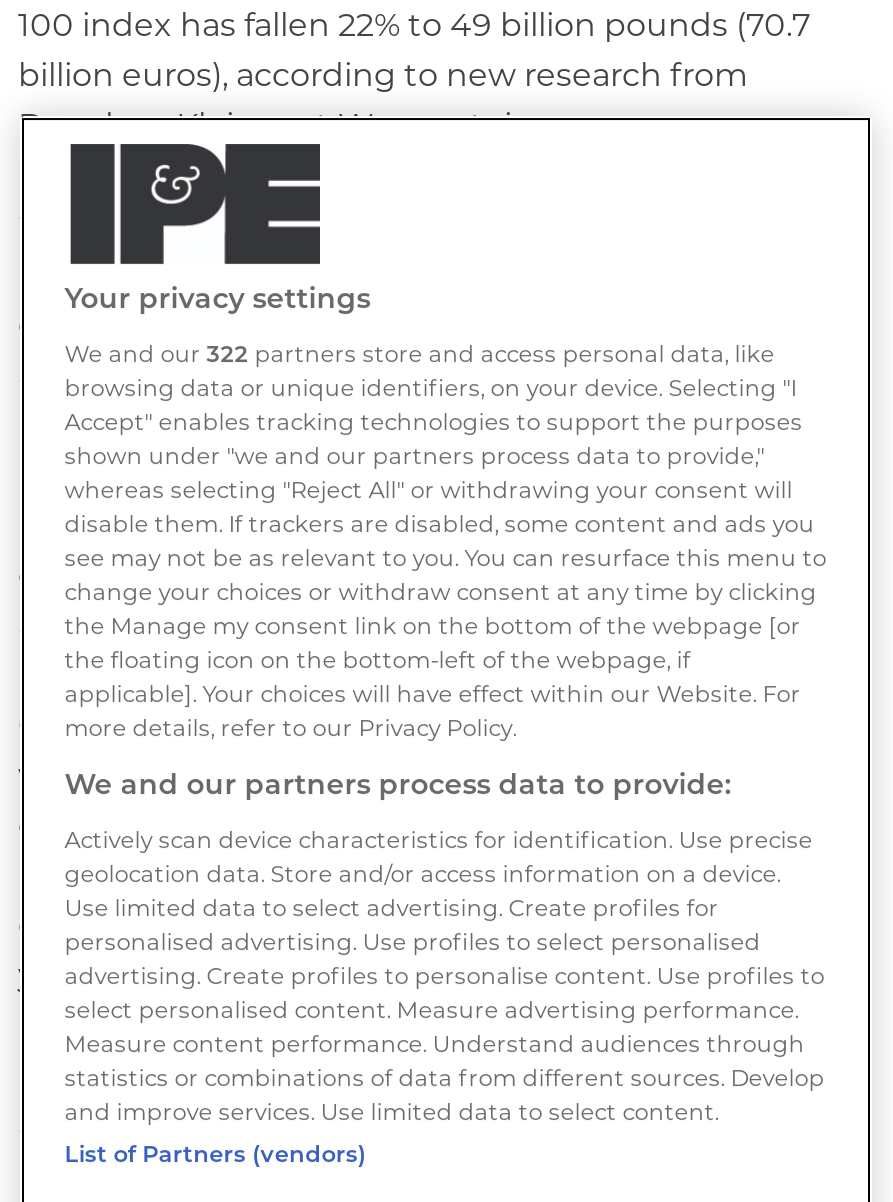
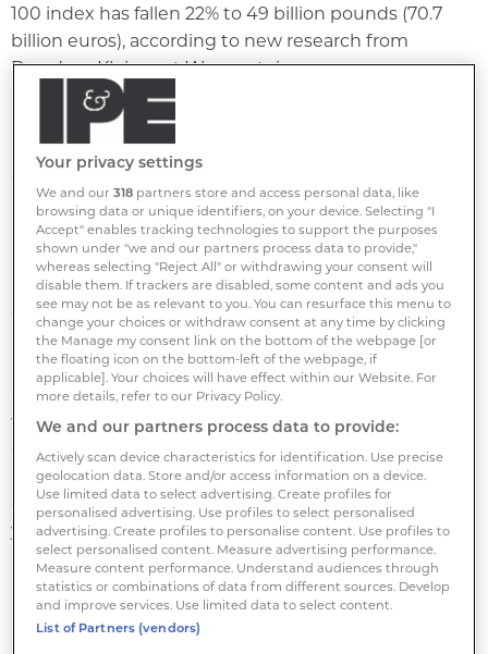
[64,340,774,368] We and our 322 partners store and access personal data, like -> [36,185,420,200] We and our 318 partners store and access personal data, like

